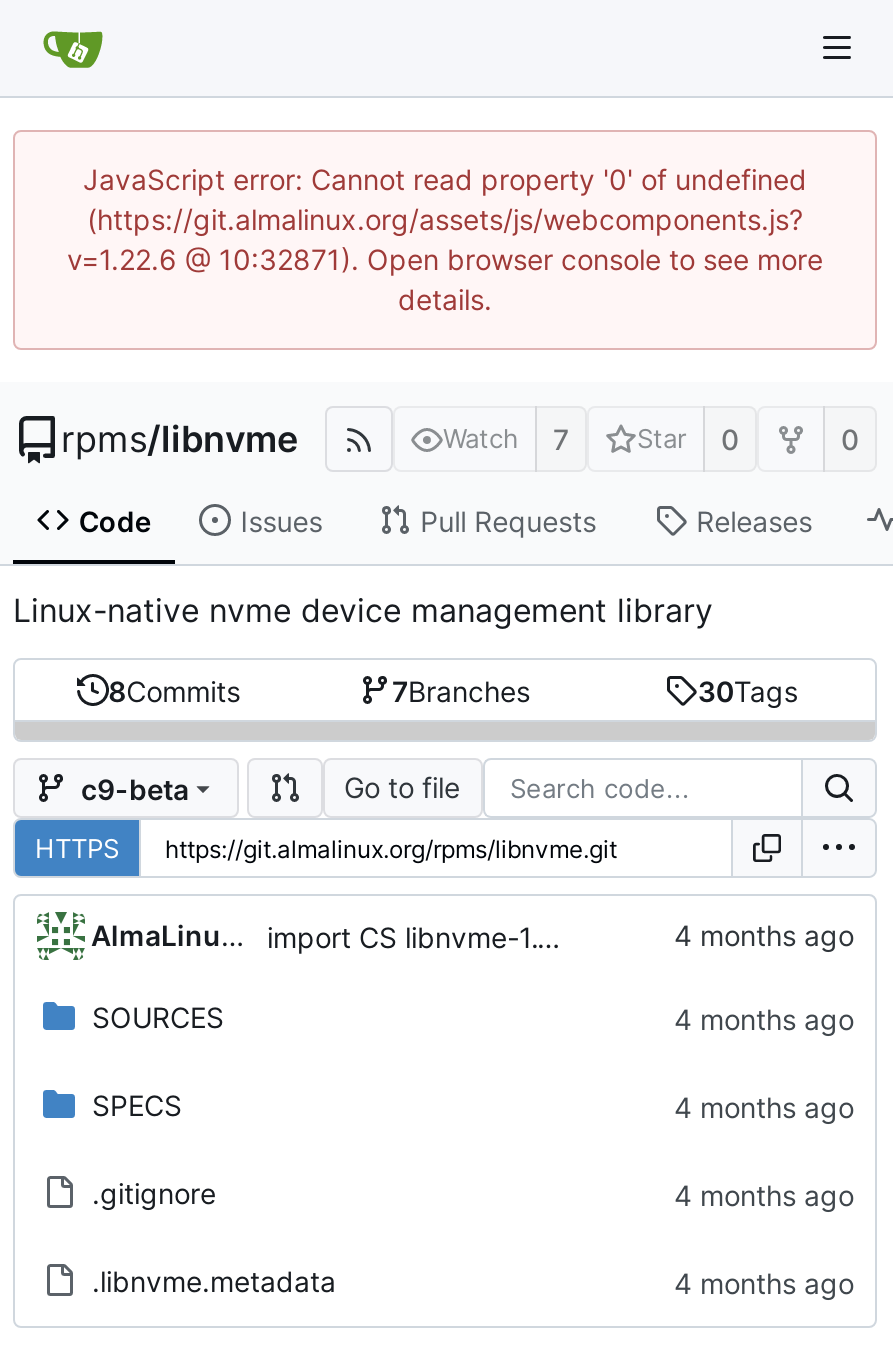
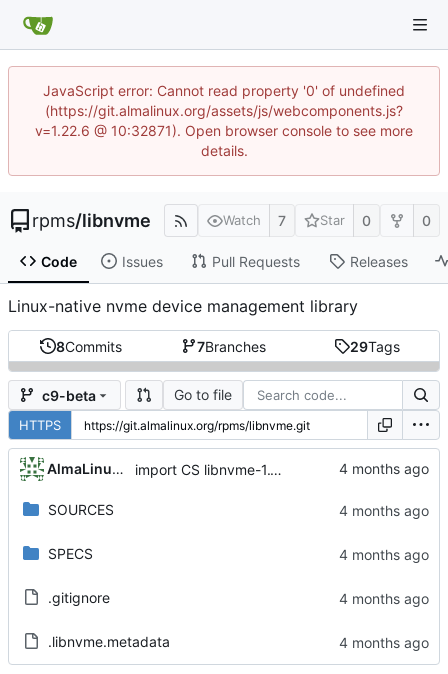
[698,674,798,708] 30Tags -> [350,338,400,355] 29Tags

